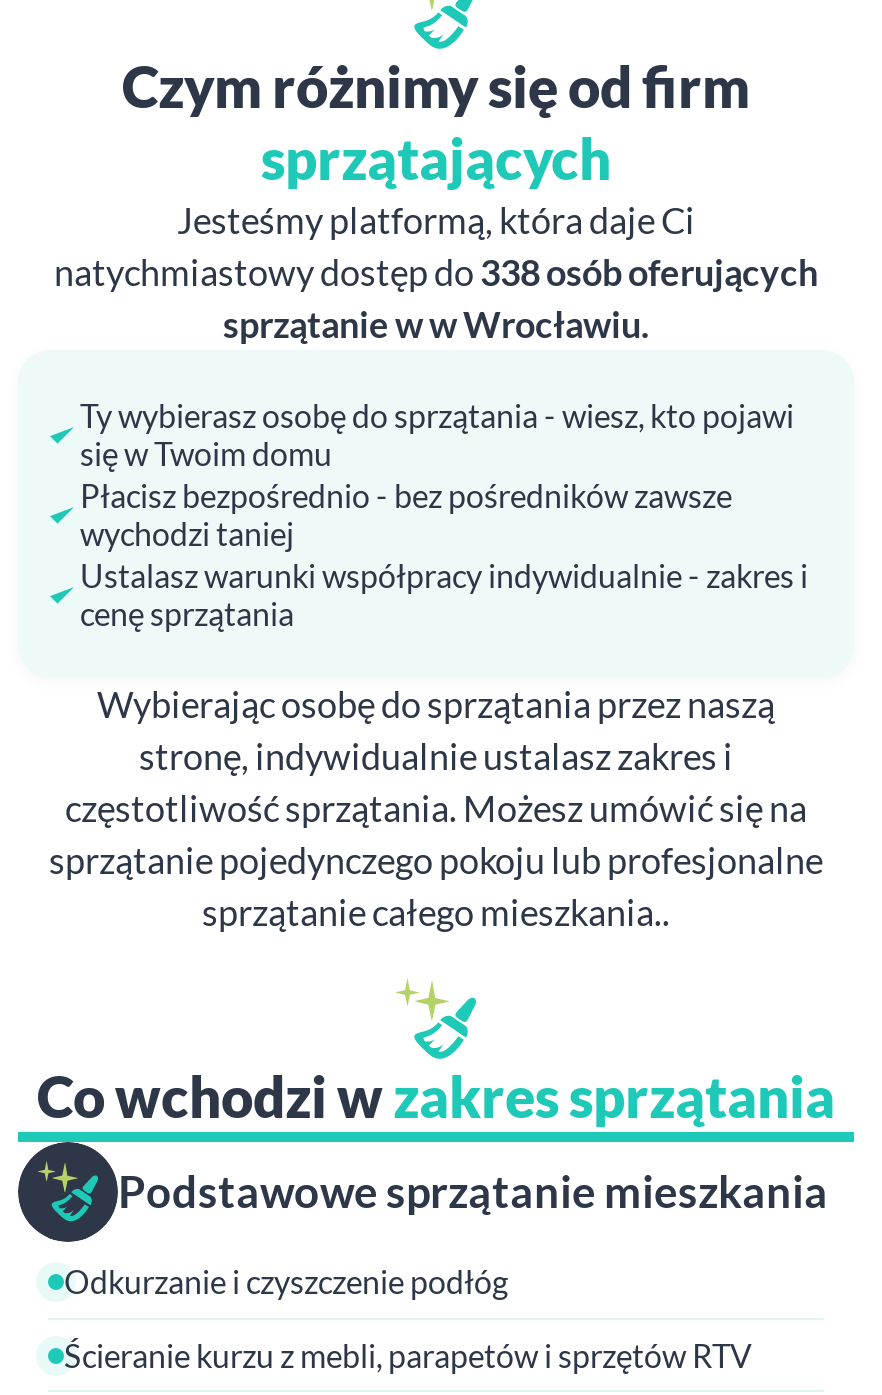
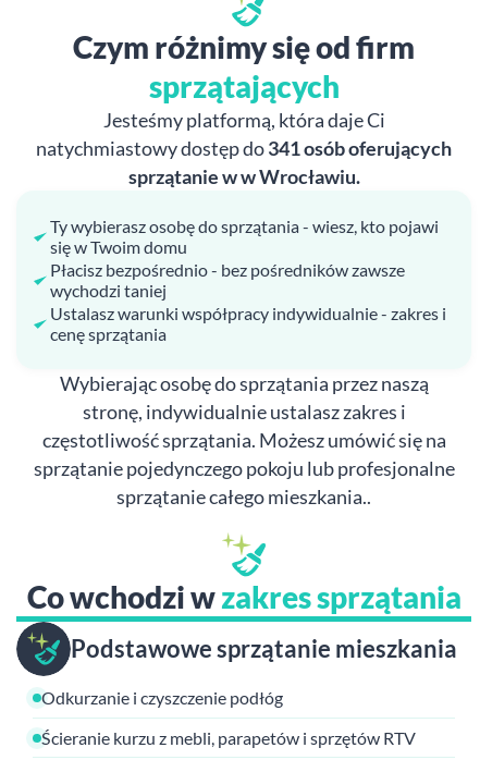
[54,250,818,294] natychmiastowy dostęp do 338 osób oferujących -> [36,136,452,160] natychmiastowy dostęp do 341 osób oferujących

